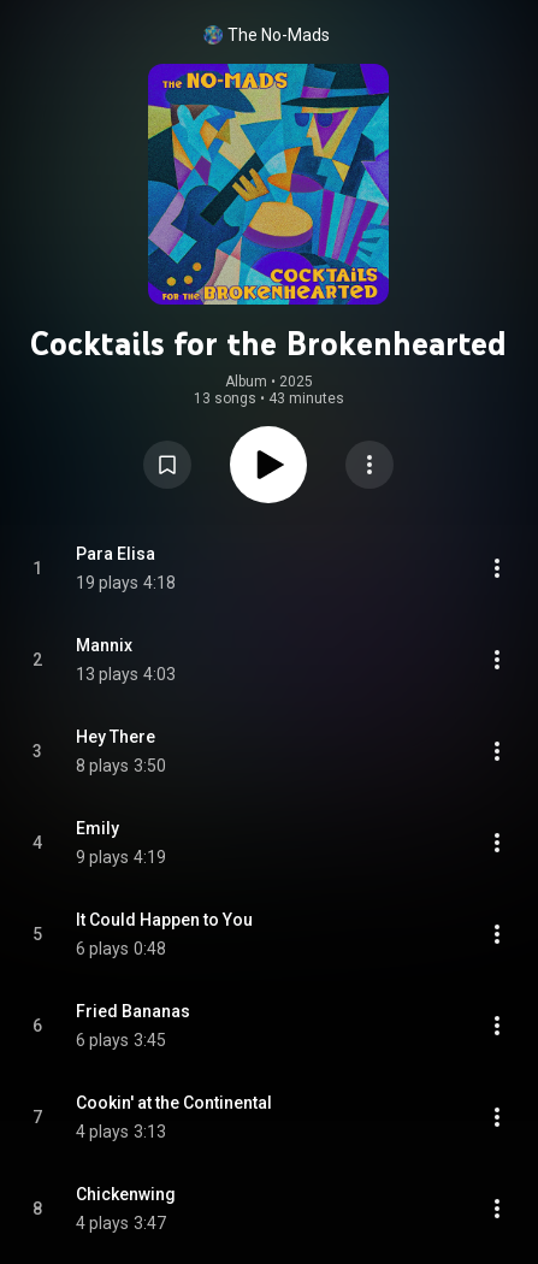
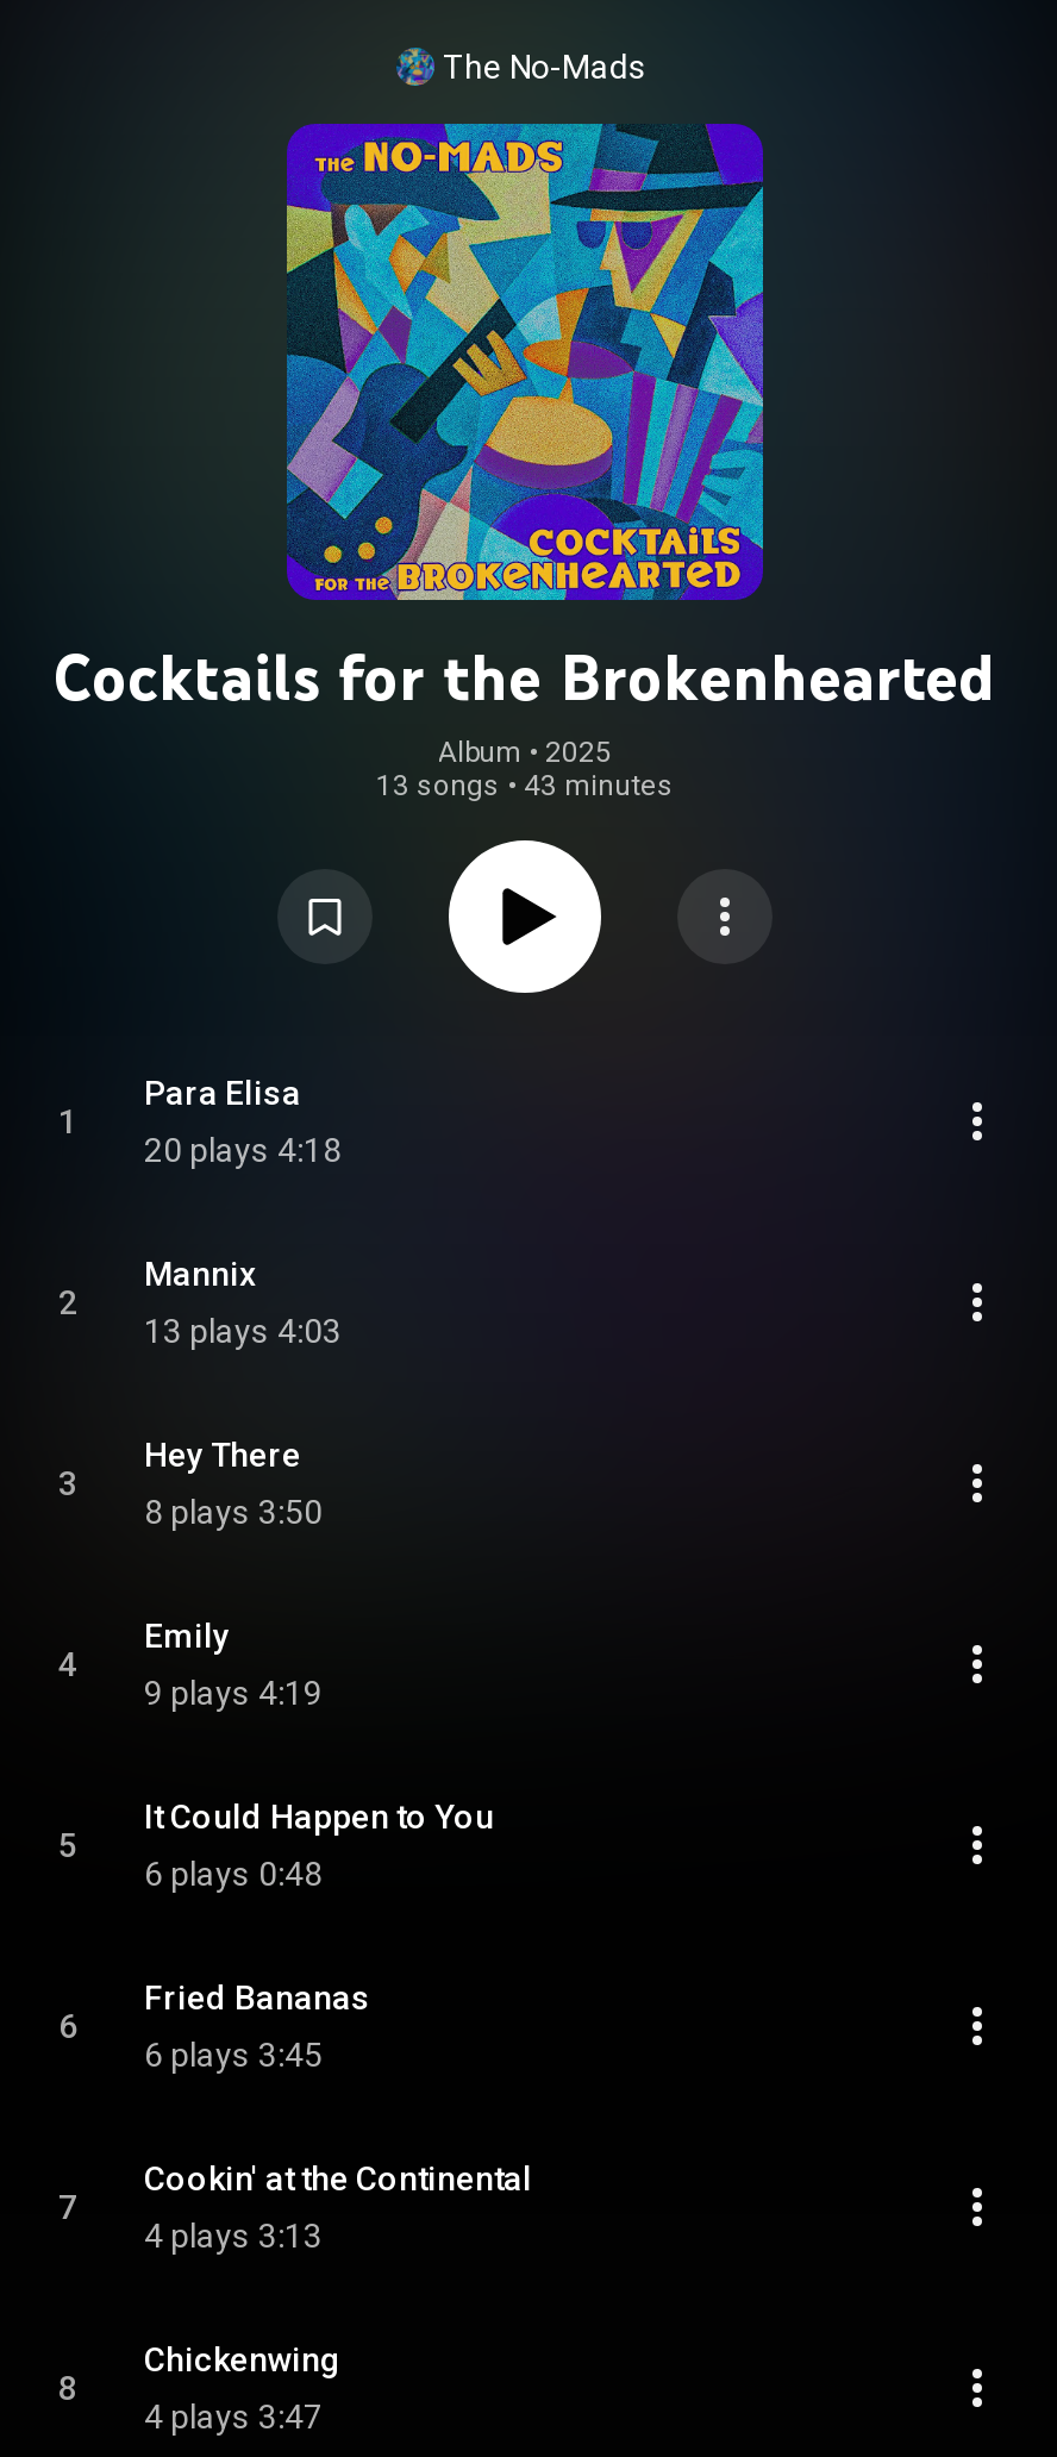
[76,573,176,592] 19 plays 4:18 -> [144,1131,342,1169] 20 plays 4:18

